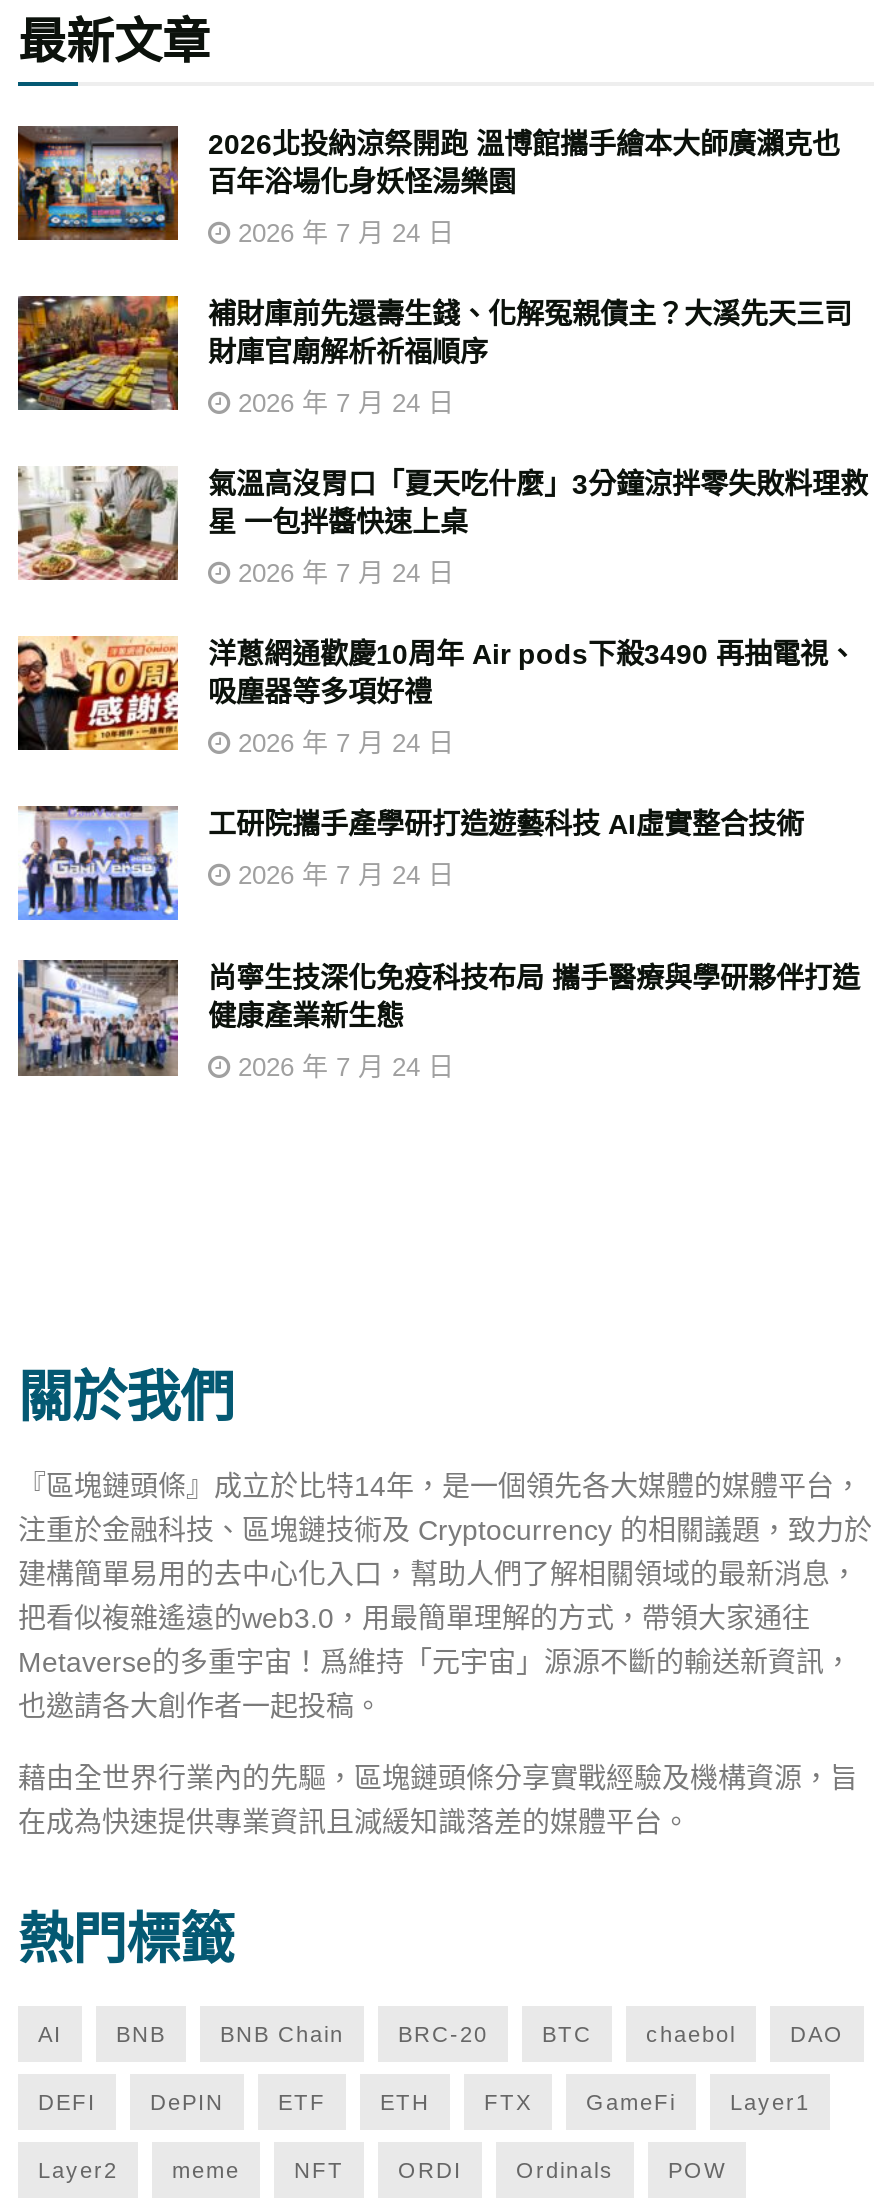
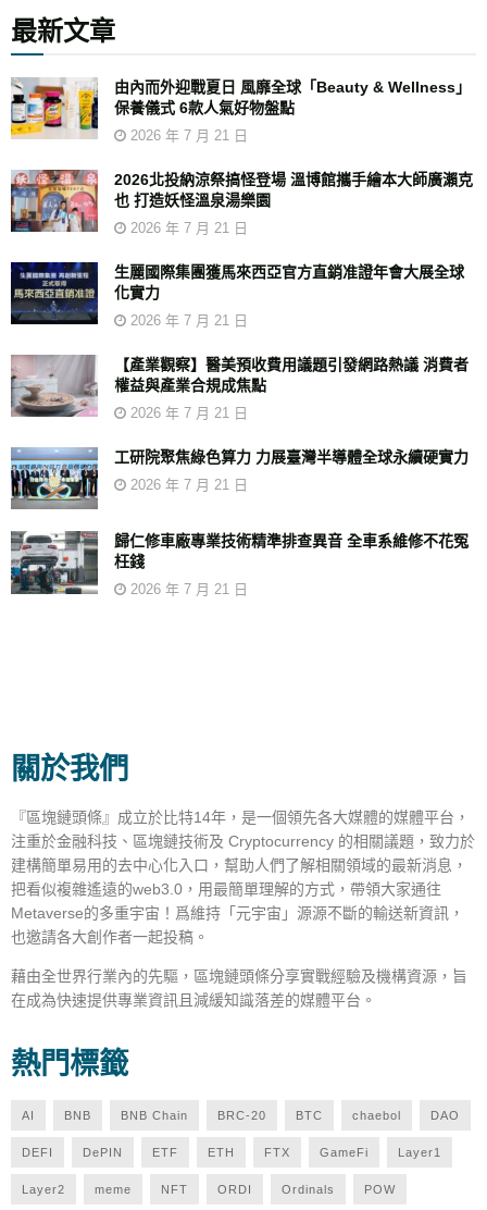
[16,124,840,242] [image] | 2026北投納涼祭開跑 溫博館攜手繪本大師廣瀨克也 | 百年浴場化身妖怪湯樂園 -> [10,77,471,139] [image] | 由內而外迎戰夏日 風靡全球「Beauty & Wellness」 | 保養儀式 6款人氣好物盤點
[230,218,454,248] 2026 年 7 月 24 日 -> [126,127,248,144] 2026 年 7 月 21 日
[16,294,852,412] [image] | 補財庫前先還壽生錢、化解冤親債主？大溪先天三司 | 財庫官廟解析祈福順序 -> [10,170,473,233] [image] | 2026北投納涼祭搞怪登場 溫博館攜手繪本大師廣瀨克 | 也 打造妖怪溫泉湯樂園
[230,388,454,418] 2026 年 7 月 24 日 -> [126,220,248,236] 2026 年 7 月 21 日
[16,464,868,582] [image] | 氣溫高沒胃口「夏天吃什麼」3分鐘涼拌零失敗料理救 | 星 一包拌醬快速上桌 -> [10,261,464,325] [image] | 生麗國際集團獲馬來西亞官方直銷准證年會大展全球 | 化實力
[230,558,454,588] 2026 年 7 月 24 日 -> [126,312,248,329] 2026 年 7 月 21 日
[16,634,856,752] [image] | 洋蔥網通歡慶10周年 Air pods下殺3490 再抽電視、 | 吸塵器等多項好禮 -> [10,354,469,418] [image] | 【產業觀察】醫美預收費用議題引發網路熱議 消費者 | 權益與產業合規成焦點
[230,728,454,758] 2026 年 7 月 24 日 -> [126,405,248,421] 2026 年 7 月 21 日
[16,804,804,922] [image] | 工研院攜手產學研打造遊藝科技 AI虛實整合技術 -> [10,447,469,510] [image] | 工研院聚焦綠色算力 力展臺灣半導體全球永續硬實力
[230,860,454,890] 2026 年 7 月 24 日 -> [126,477,248,493] 2026 年 7 月 21 日
[16,958,860,1078] [image] | 尚寧生技深化免疫科技布局 攜手醫療與學研夥伴打造 | 健康產業新生態 -> [10,531,469,595] [image] | 歸仁修車廠專業技術精準排查異音 全車系維修不花冤 | 枉錢
[230,1053,454,1083] 2026 年 7 月 24 日 -> [126,581,248,598] 2026 年 7 月 21 日

